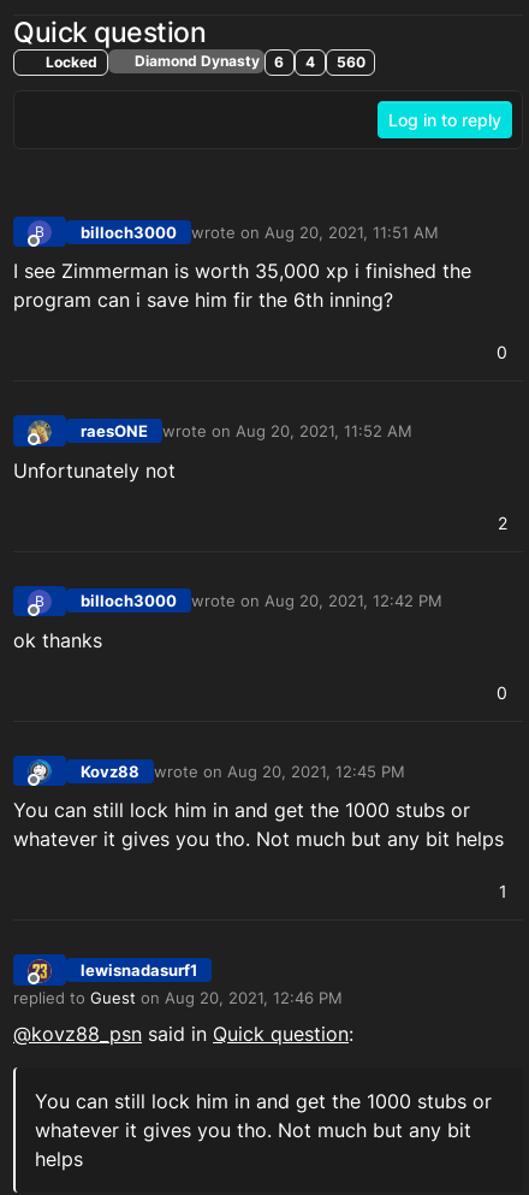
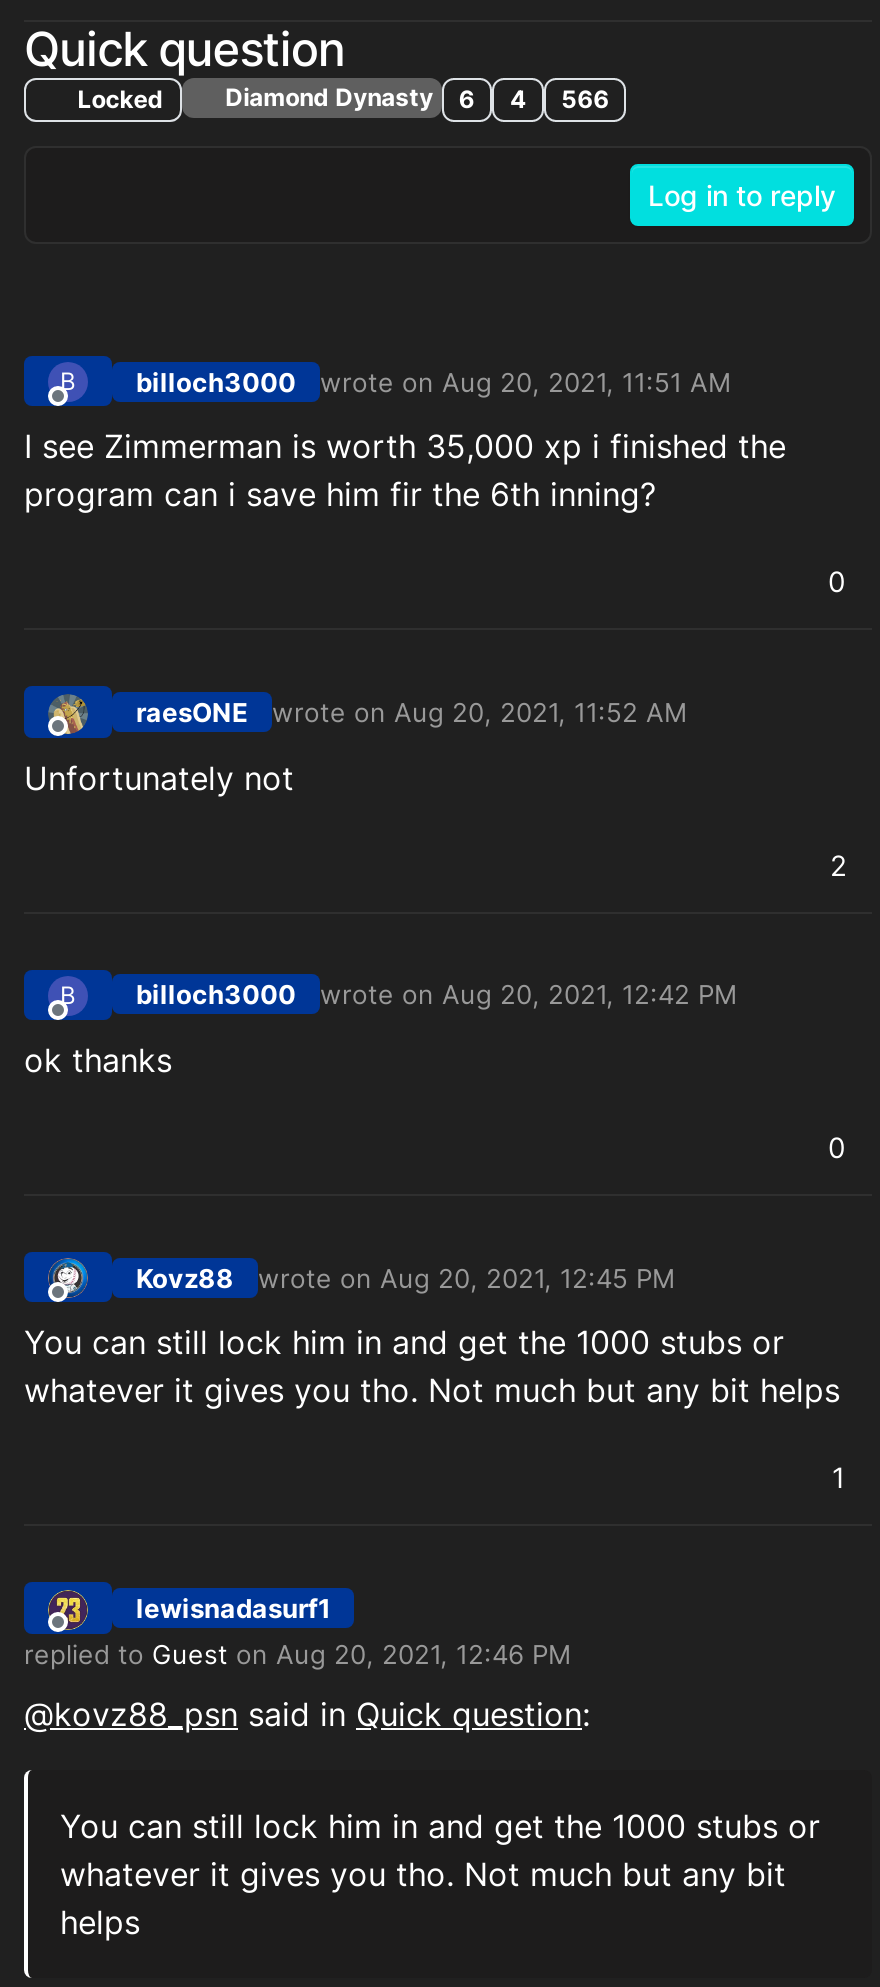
[42,52,365,71] Locked Diamond Dynasty 6 4 560 -> [72,82,609,114] Locked Diamond Dynasty 6 4 566

